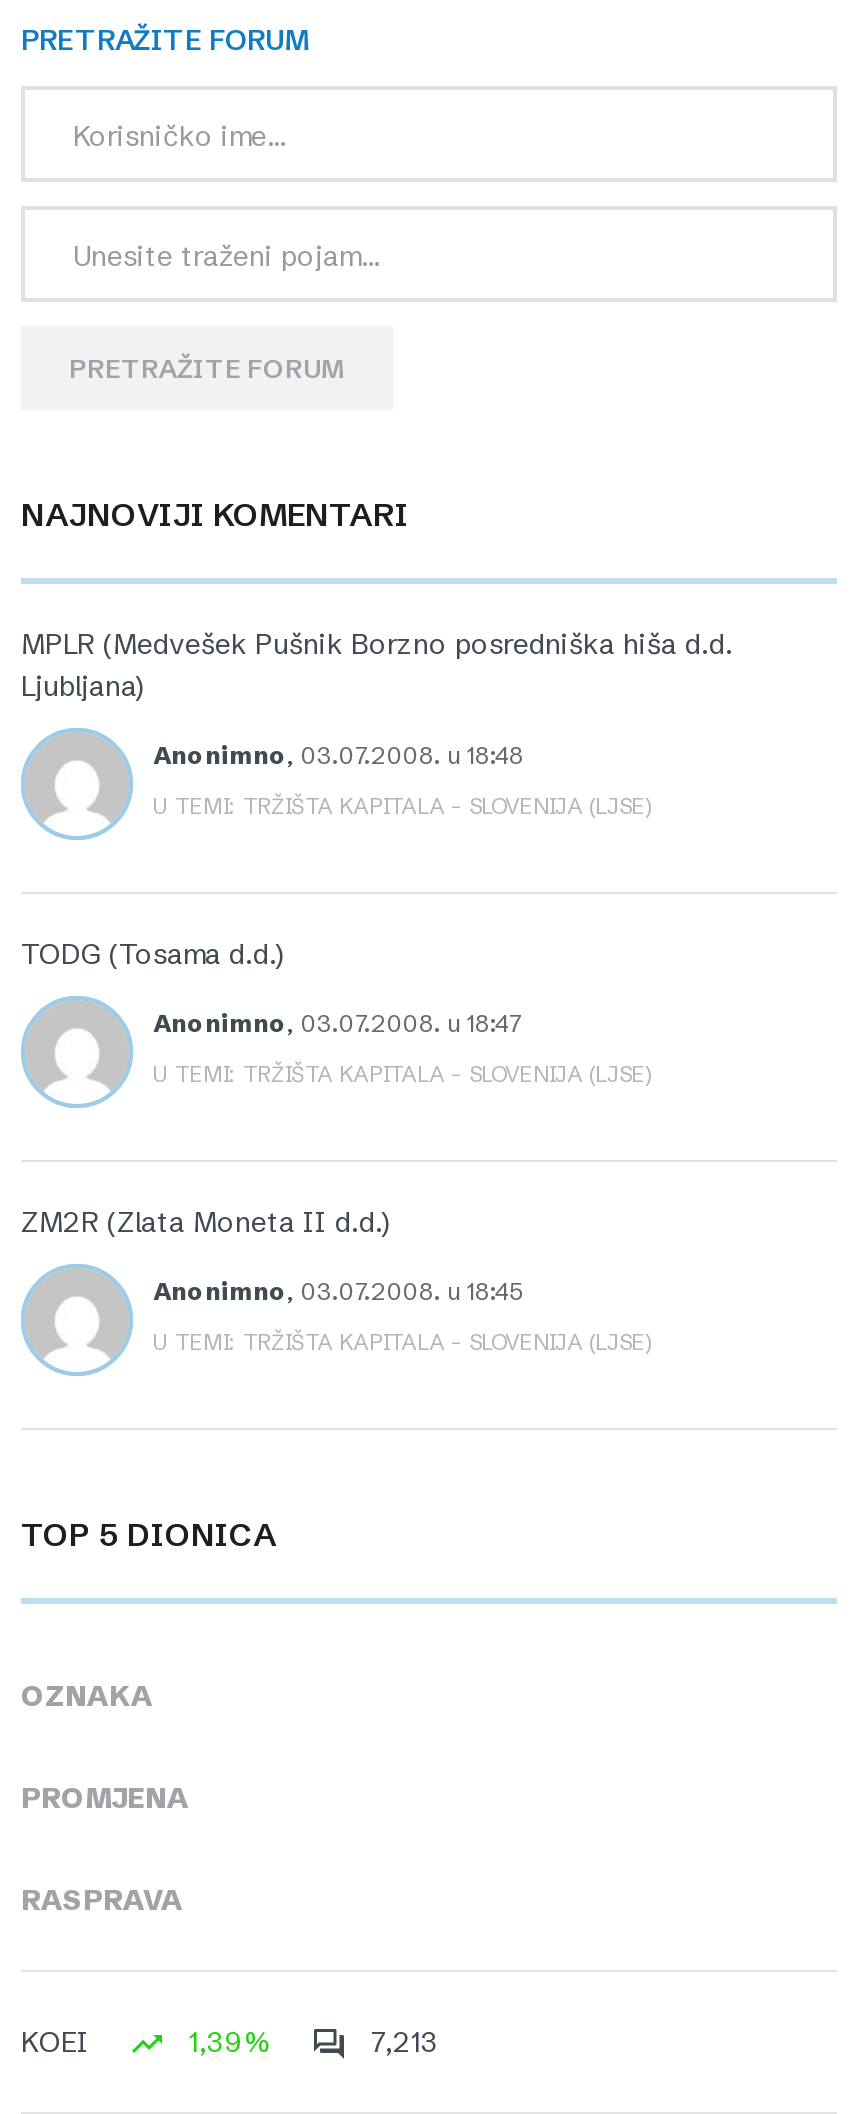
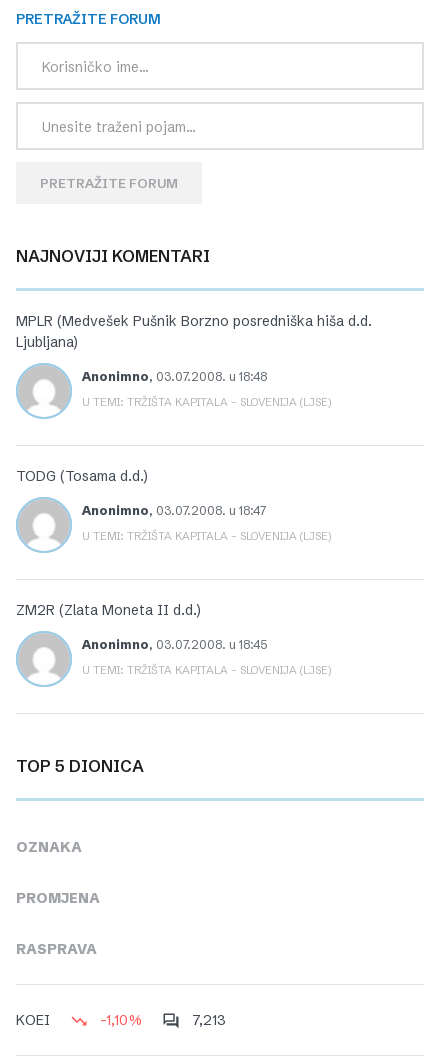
[181,2024,271,2060] 1,39% -> [96,1011,142,1029] -1,10%

